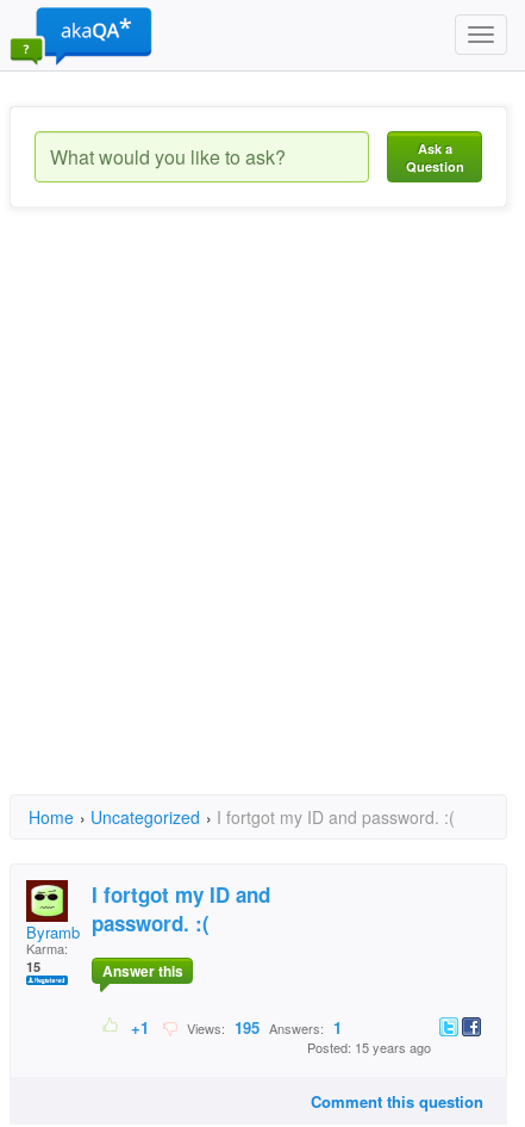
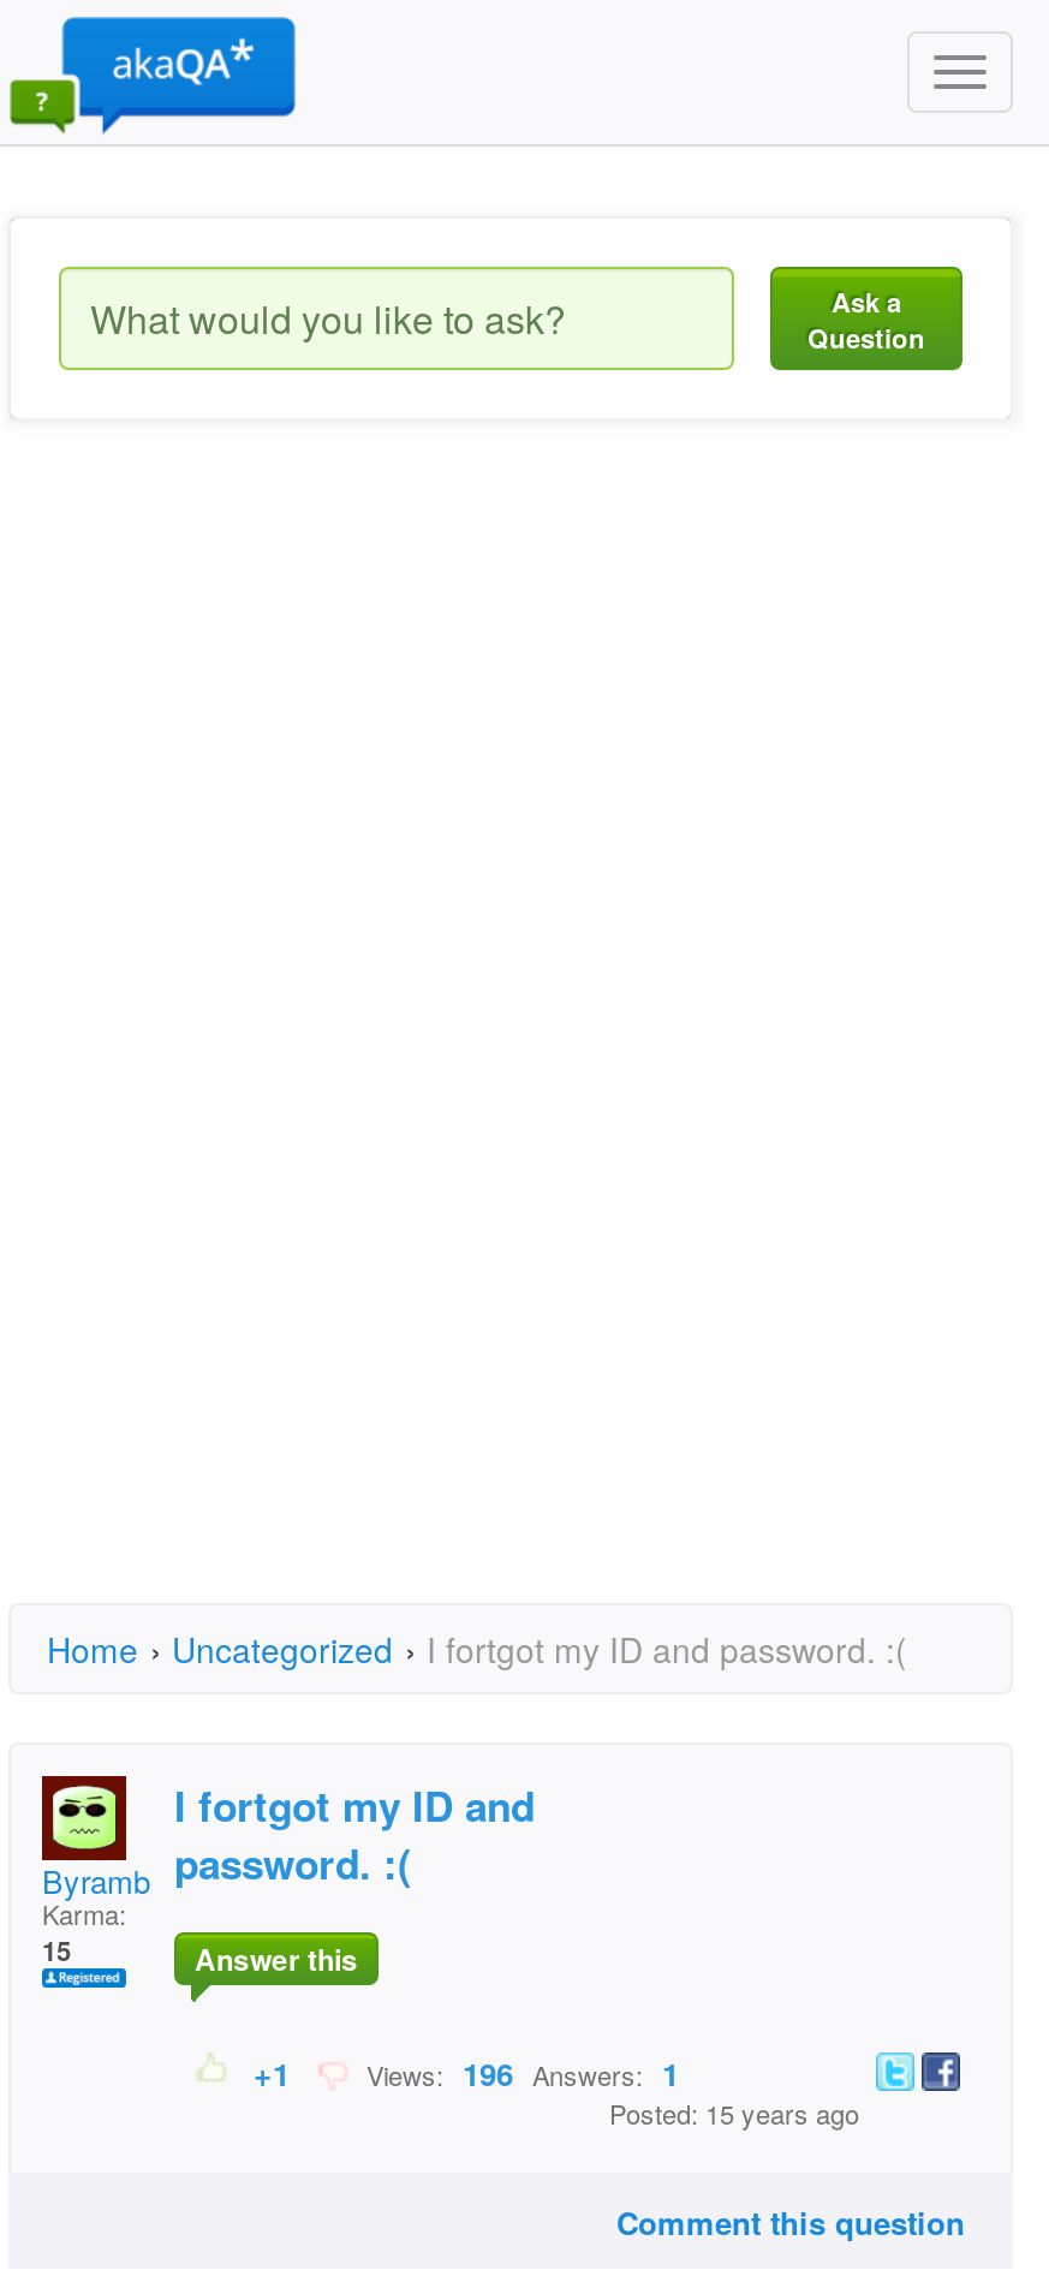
[180,1016,342,1039] Views: 195 Answers: 1 -> [352,2050,679,2096] Views: 196 Answers: 1

